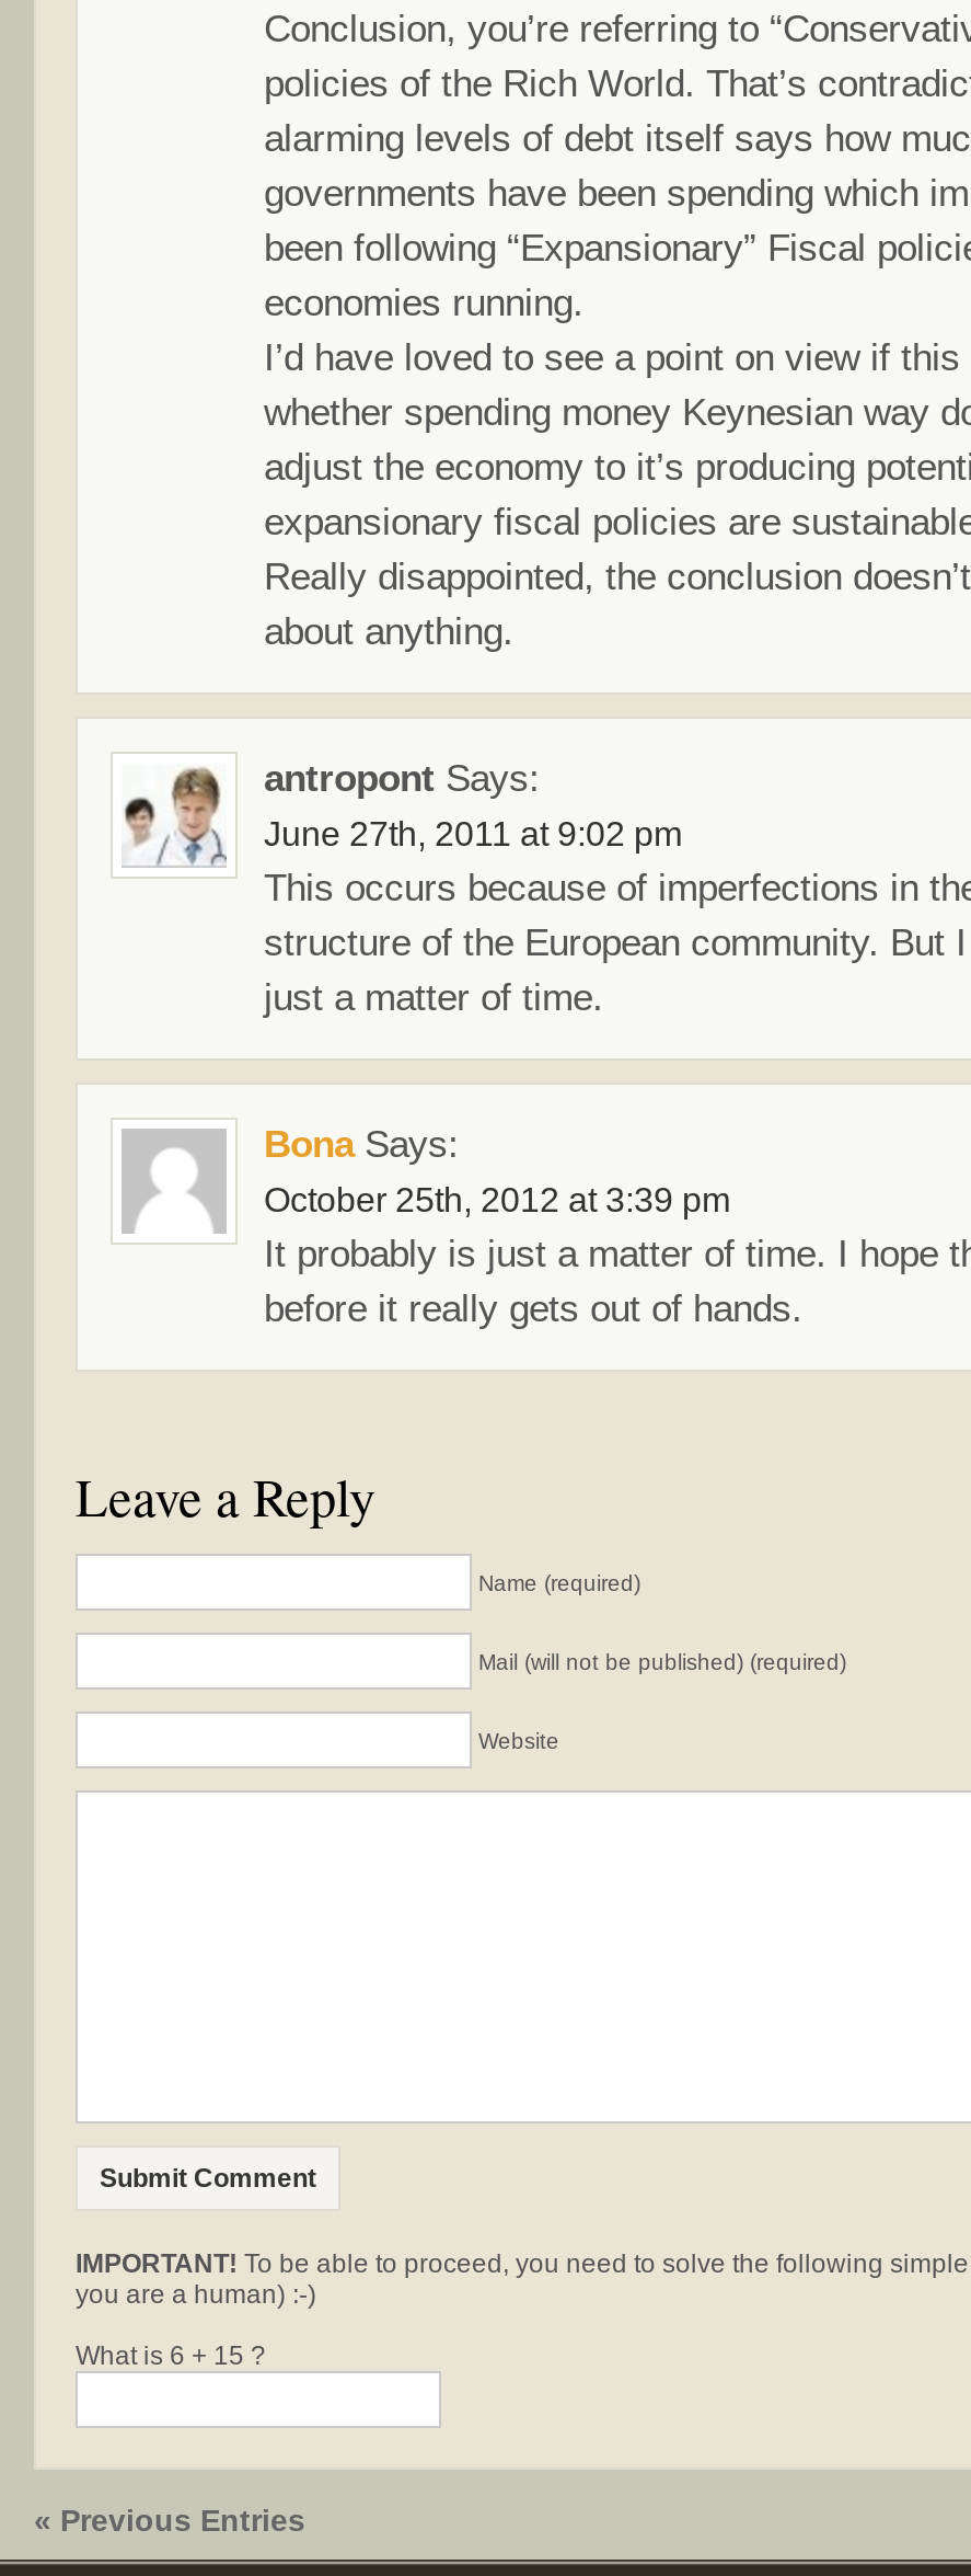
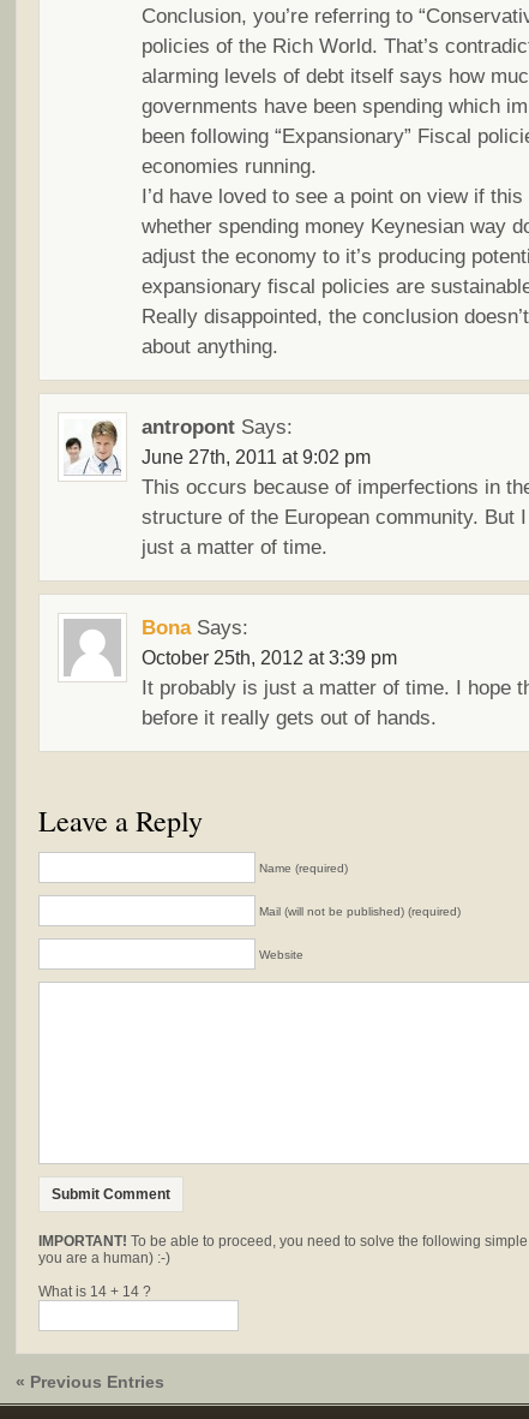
[76,2340,266,2371] What is 6 + 15 ? -> [38,1283,151,1300] What is 14 + 14 ?

